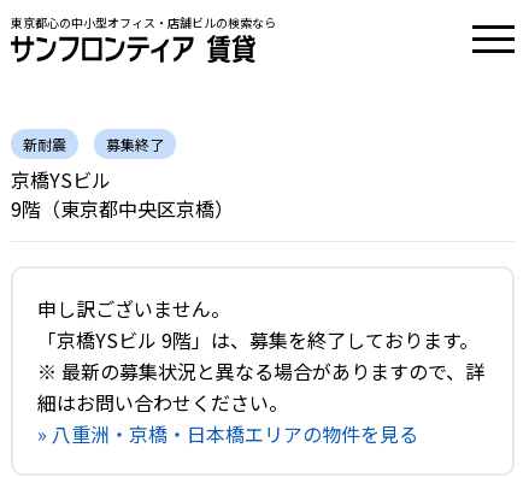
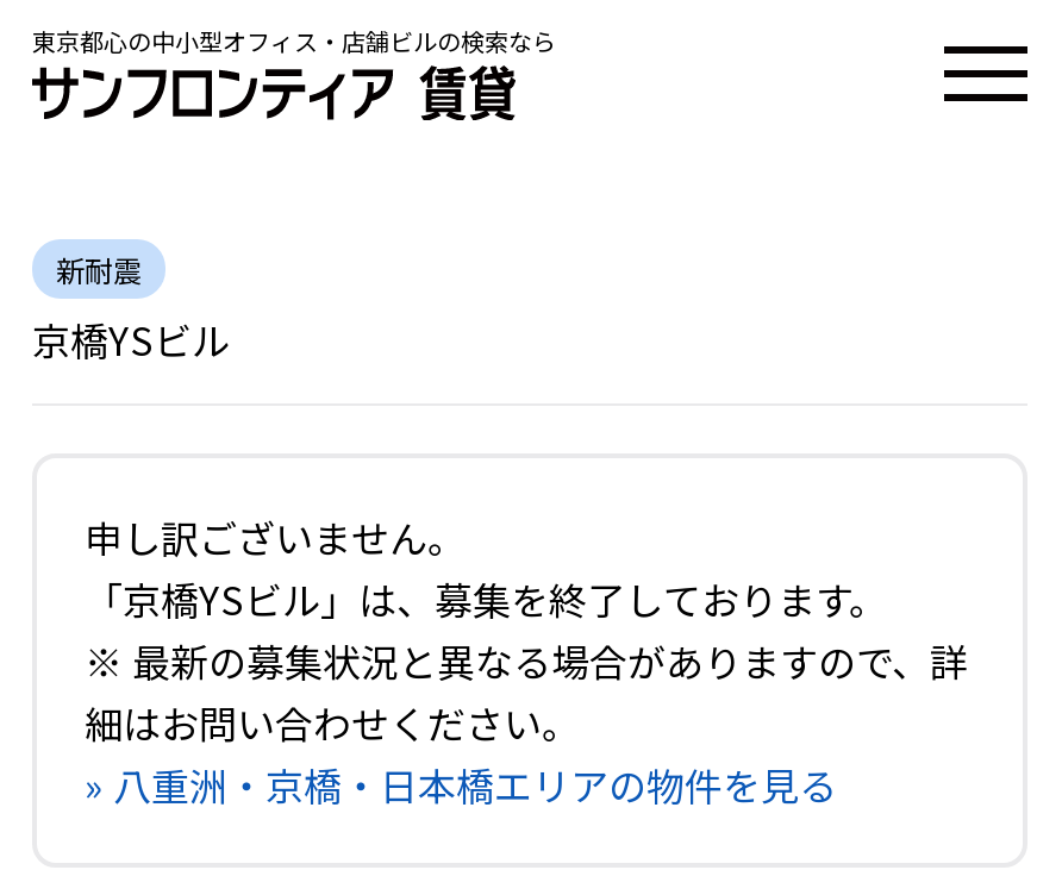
[106,134,164,154] 募集終了 -> none
[11,194,234,223] 9階（東京都中央区京橋） -> none
[37,325,478,354] 「京橋YSビル 9階」は、募集を終了しております。 -> [85,570,887,627] 「京橋YSビル」は、募集を終了しております。

